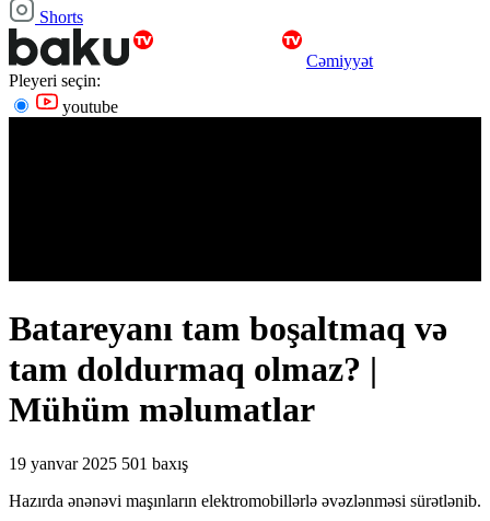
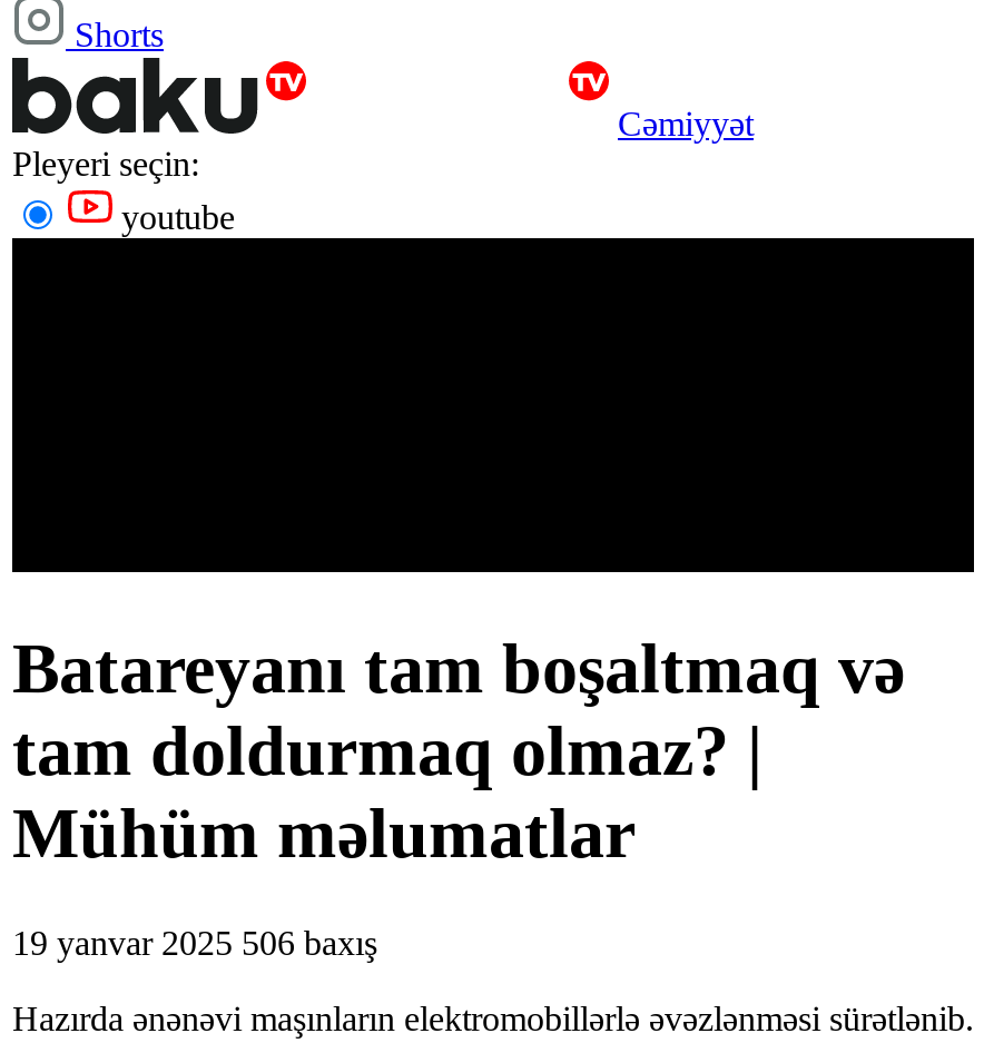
[9,454,188,473] 19 yanvar 2025 501 baxış -> [12,924,377,962] 19 yanvar 2025 506 baxış

